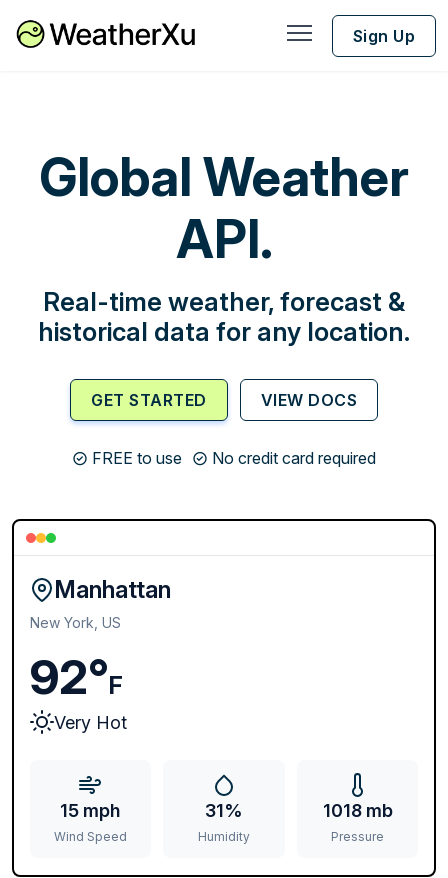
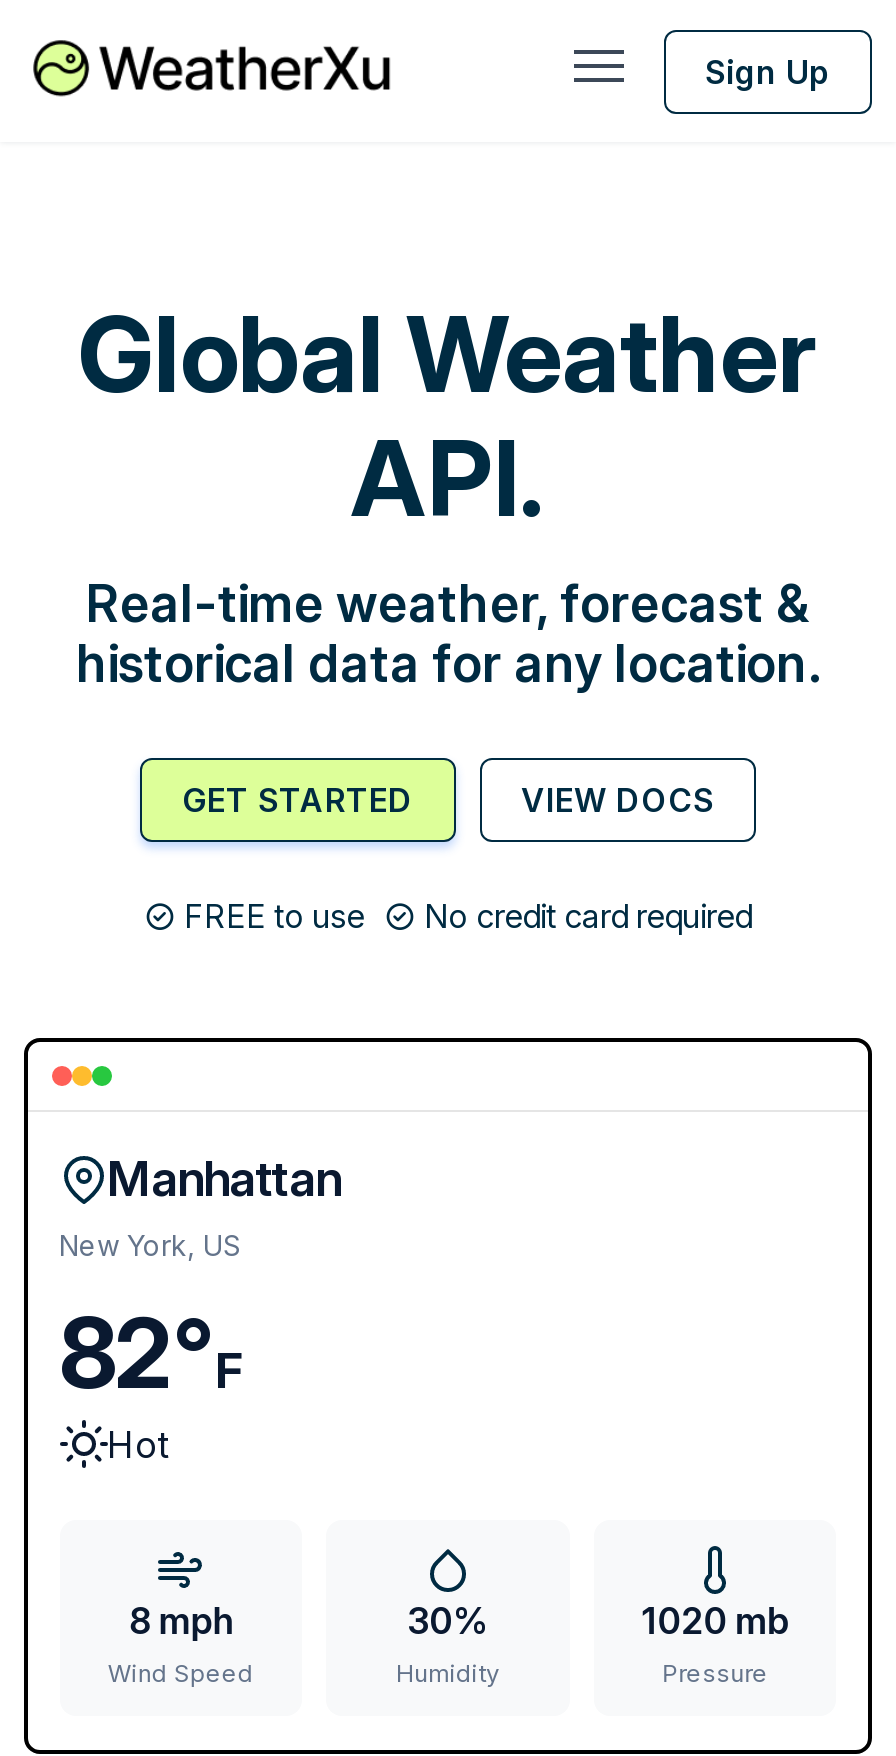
[29,646,126,732] 92°F | Very Hot -> [59,1293,243,1465] 82°F | Hot
[60,800,120,821] 15 mph -> [129,1600,233,1642] 8 mph
[205,800,242,821] 31% -> [407,1600,489,1642] 30%
[323,800,393,821] 1018 mb -> [641,1600,789,1642] 1020 mb

